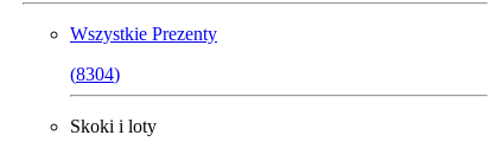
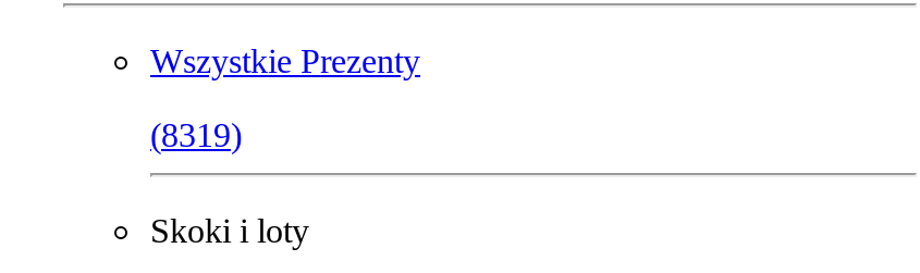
[70,64,120,84] (8304) -> [150,116,242,153] (8319)

